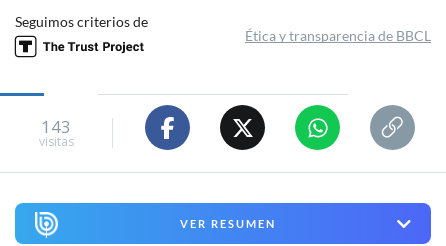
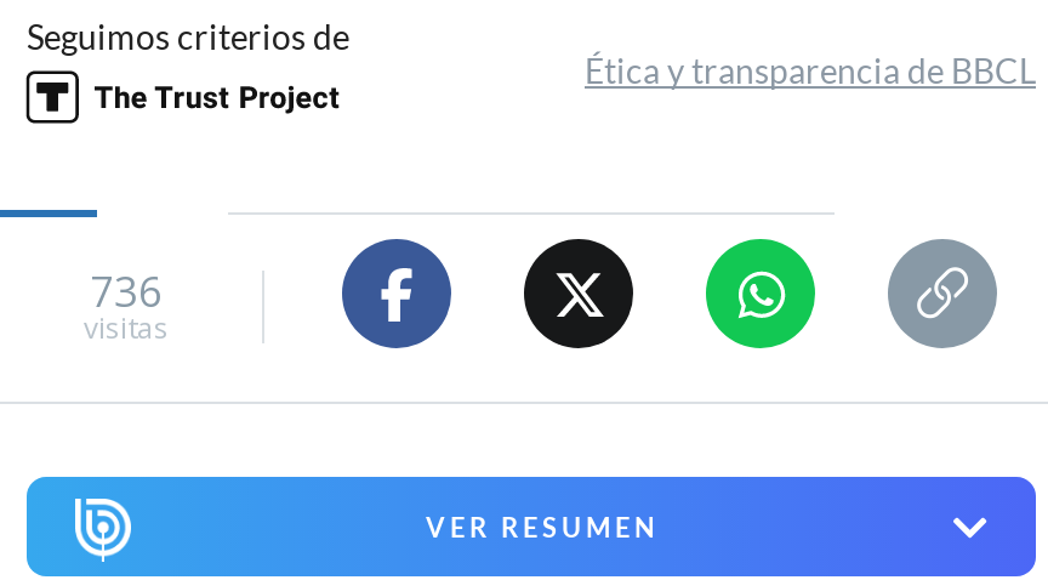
[41,115,71,138] 143 -> [90,263,163,319] 736

